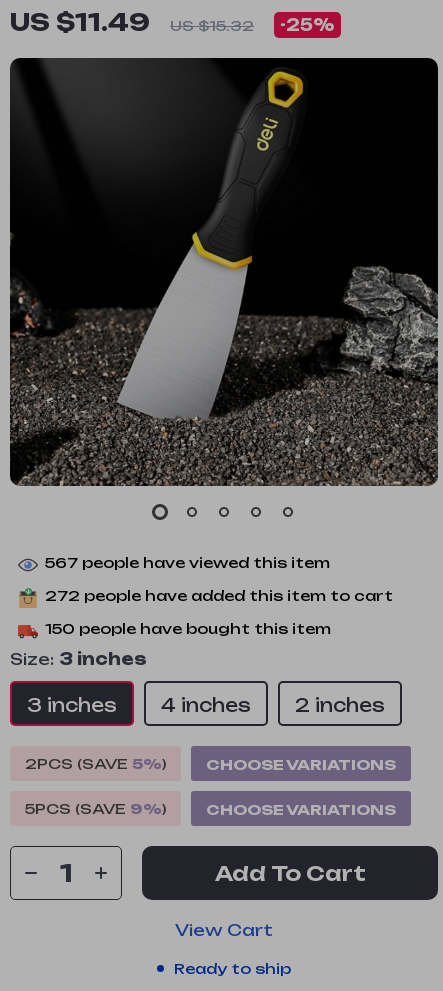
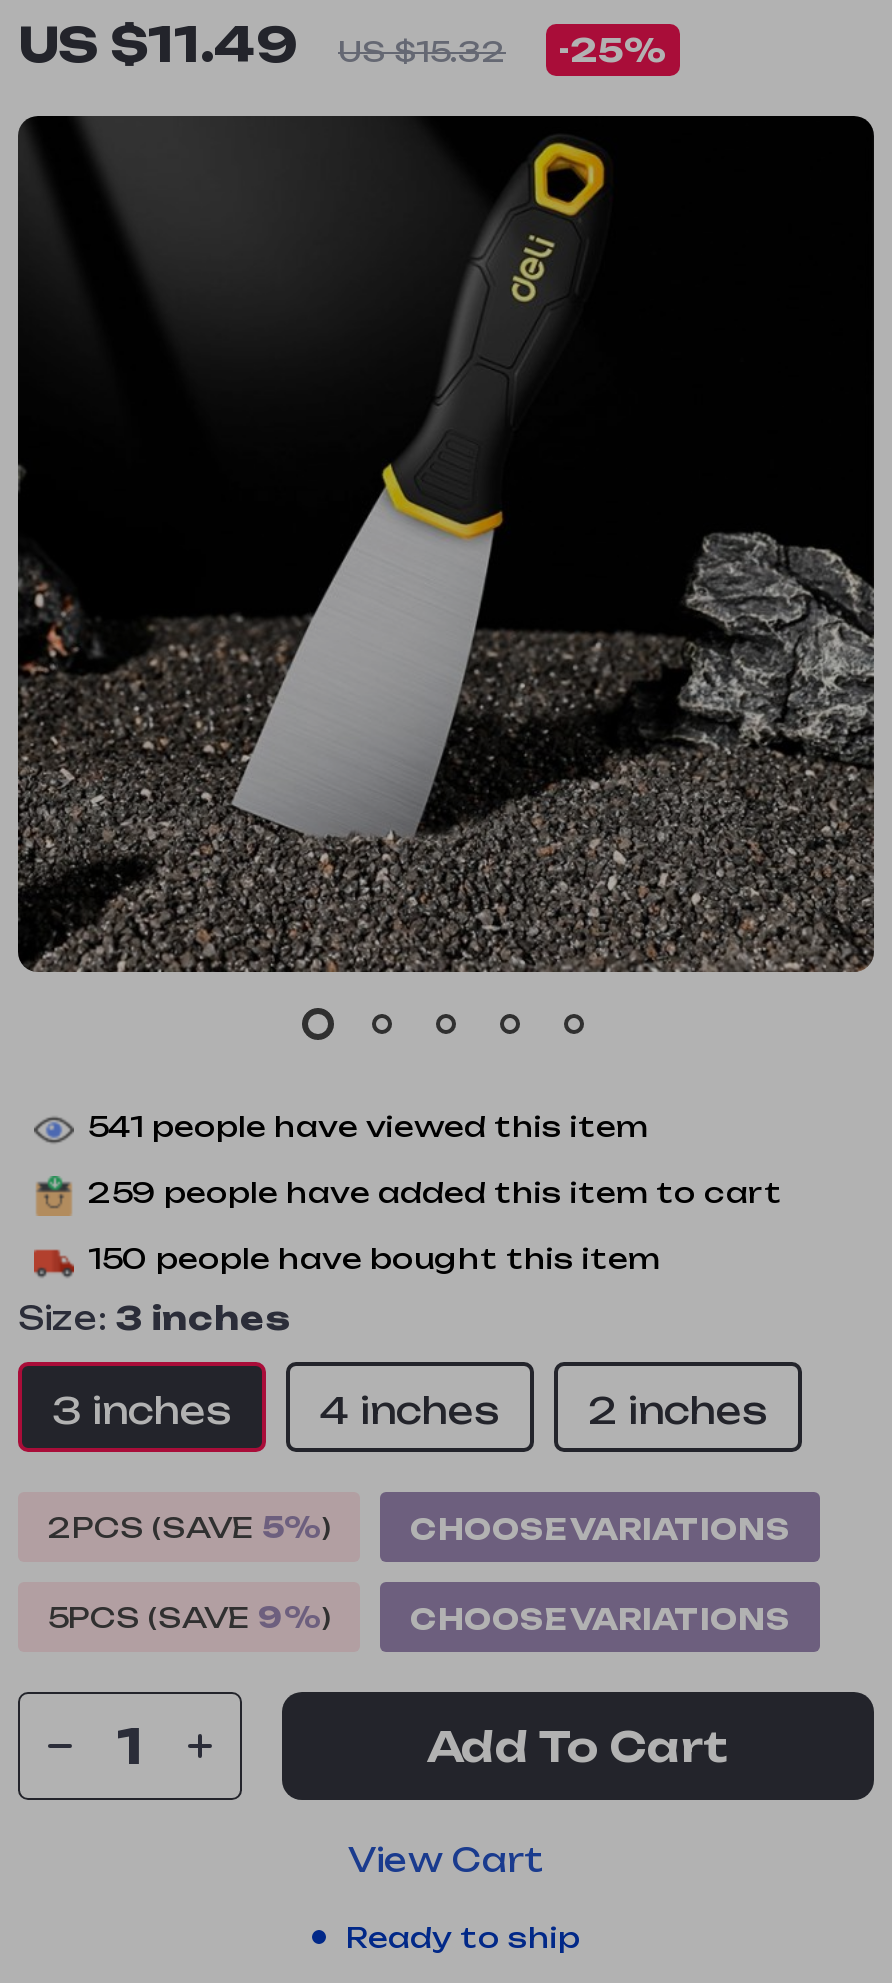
[45,554,330,571] 567 people have viewed this item -> [88,1109,648,1143] 541 people have viewed this item
[45,587,393,604] 272 people have added this item to cart -> [88,1175,782,1209] 259 people have added this item to cart

